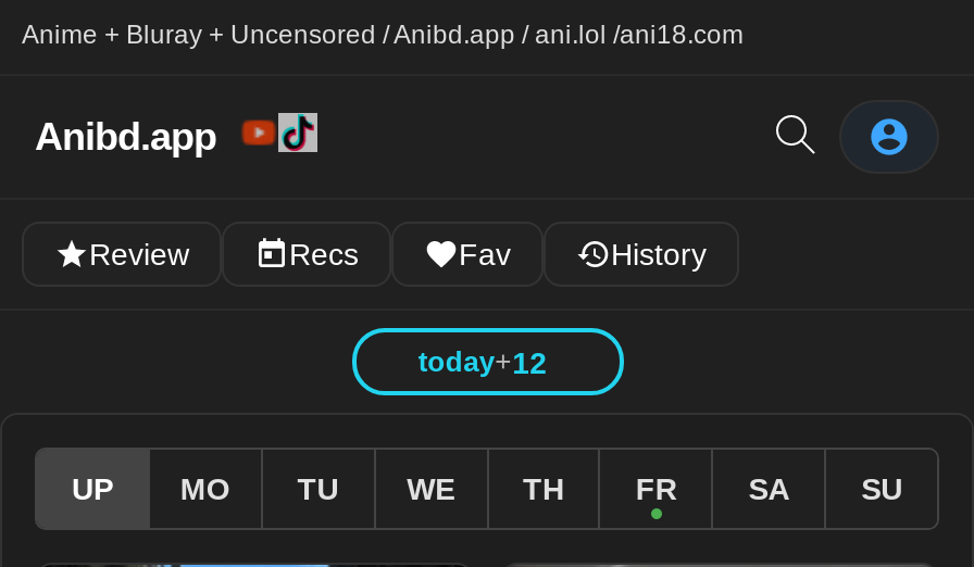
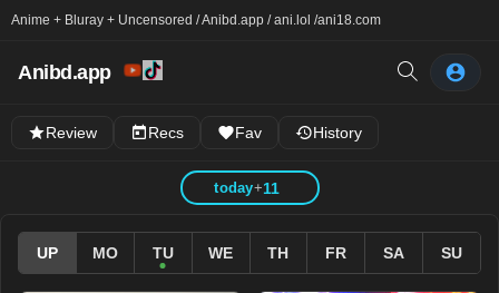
[418,344,547,379] today+12 -> [214,179,279,197] today+11

